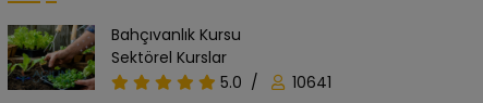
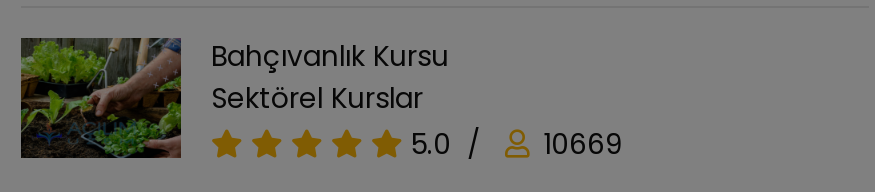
[220,72,331,93] 5.0 / 10641 -> [411,124,623,164] 5.0 / 10669

